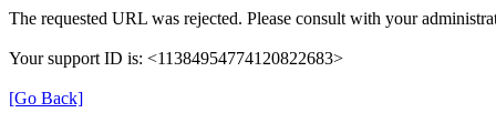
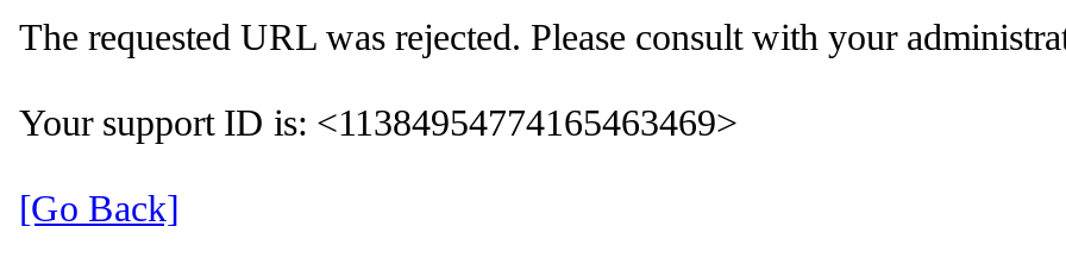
[9,49,343,68] Your support ID is: <11384954774120822683> -> [19,102,738,143] Your support ID is: <11384954774165463469>

